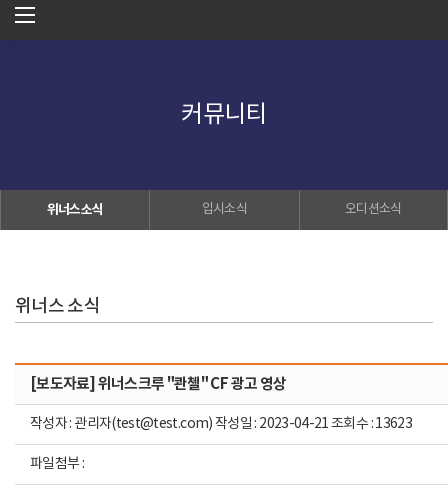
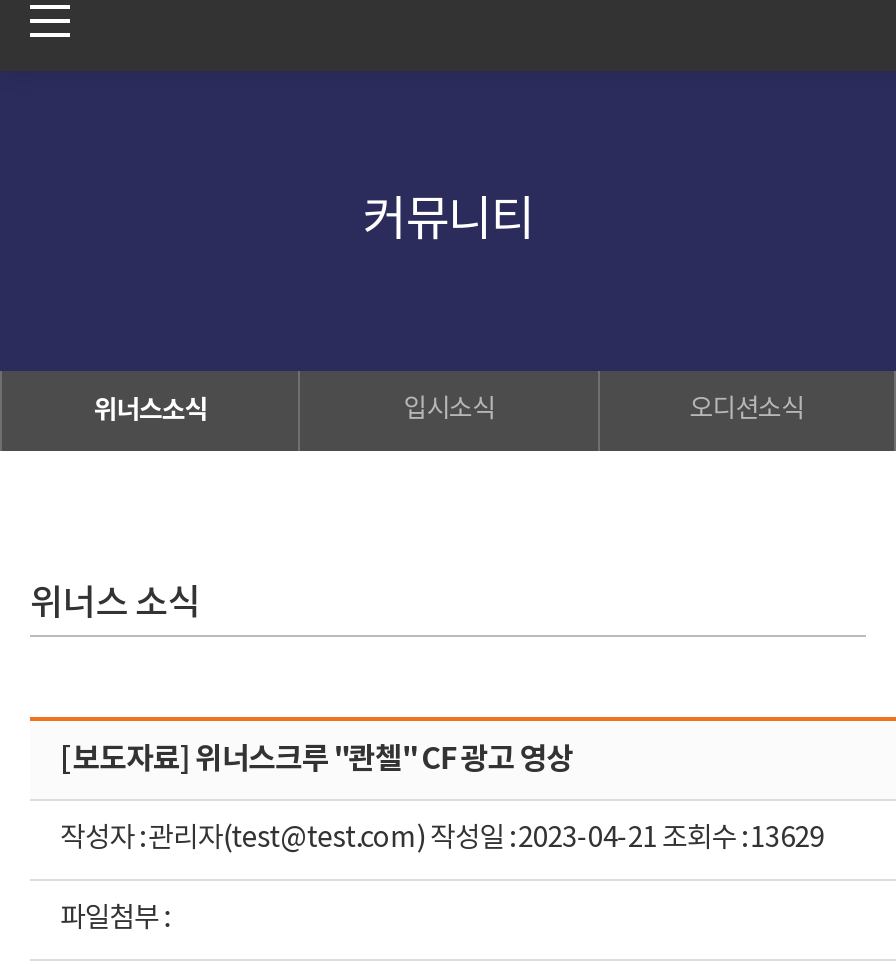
[30,416,412,432] 작성자 : 관리자(test@test.com) 작성일 : 2023-04-21 조회수 : 13623 -> [60,823,824,855] 작성자 : 관리자(test@test.com) 작성일 : 2023-04-21 조회수 : 13629

